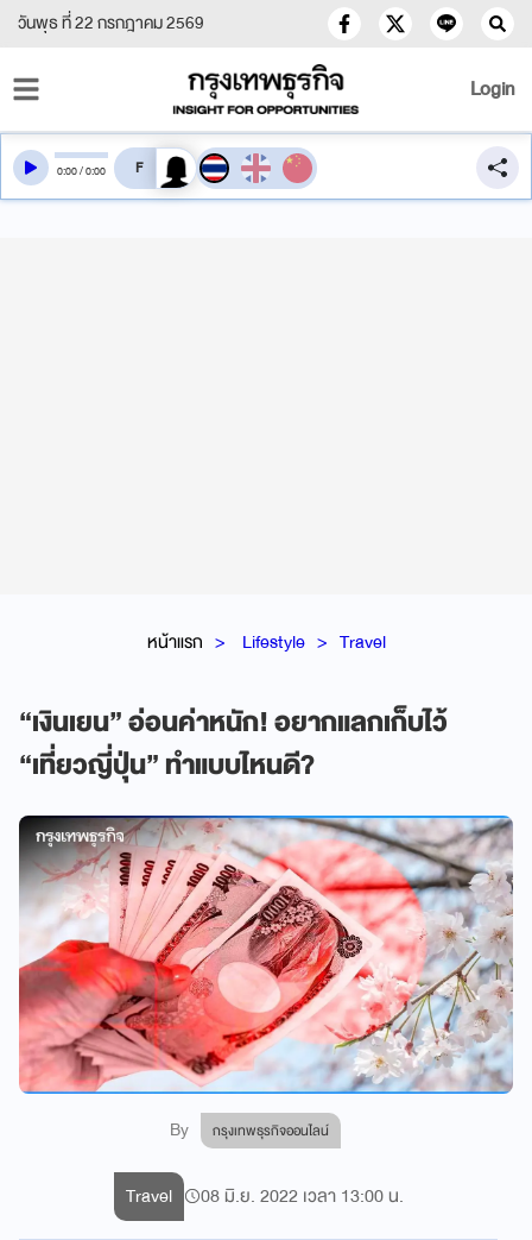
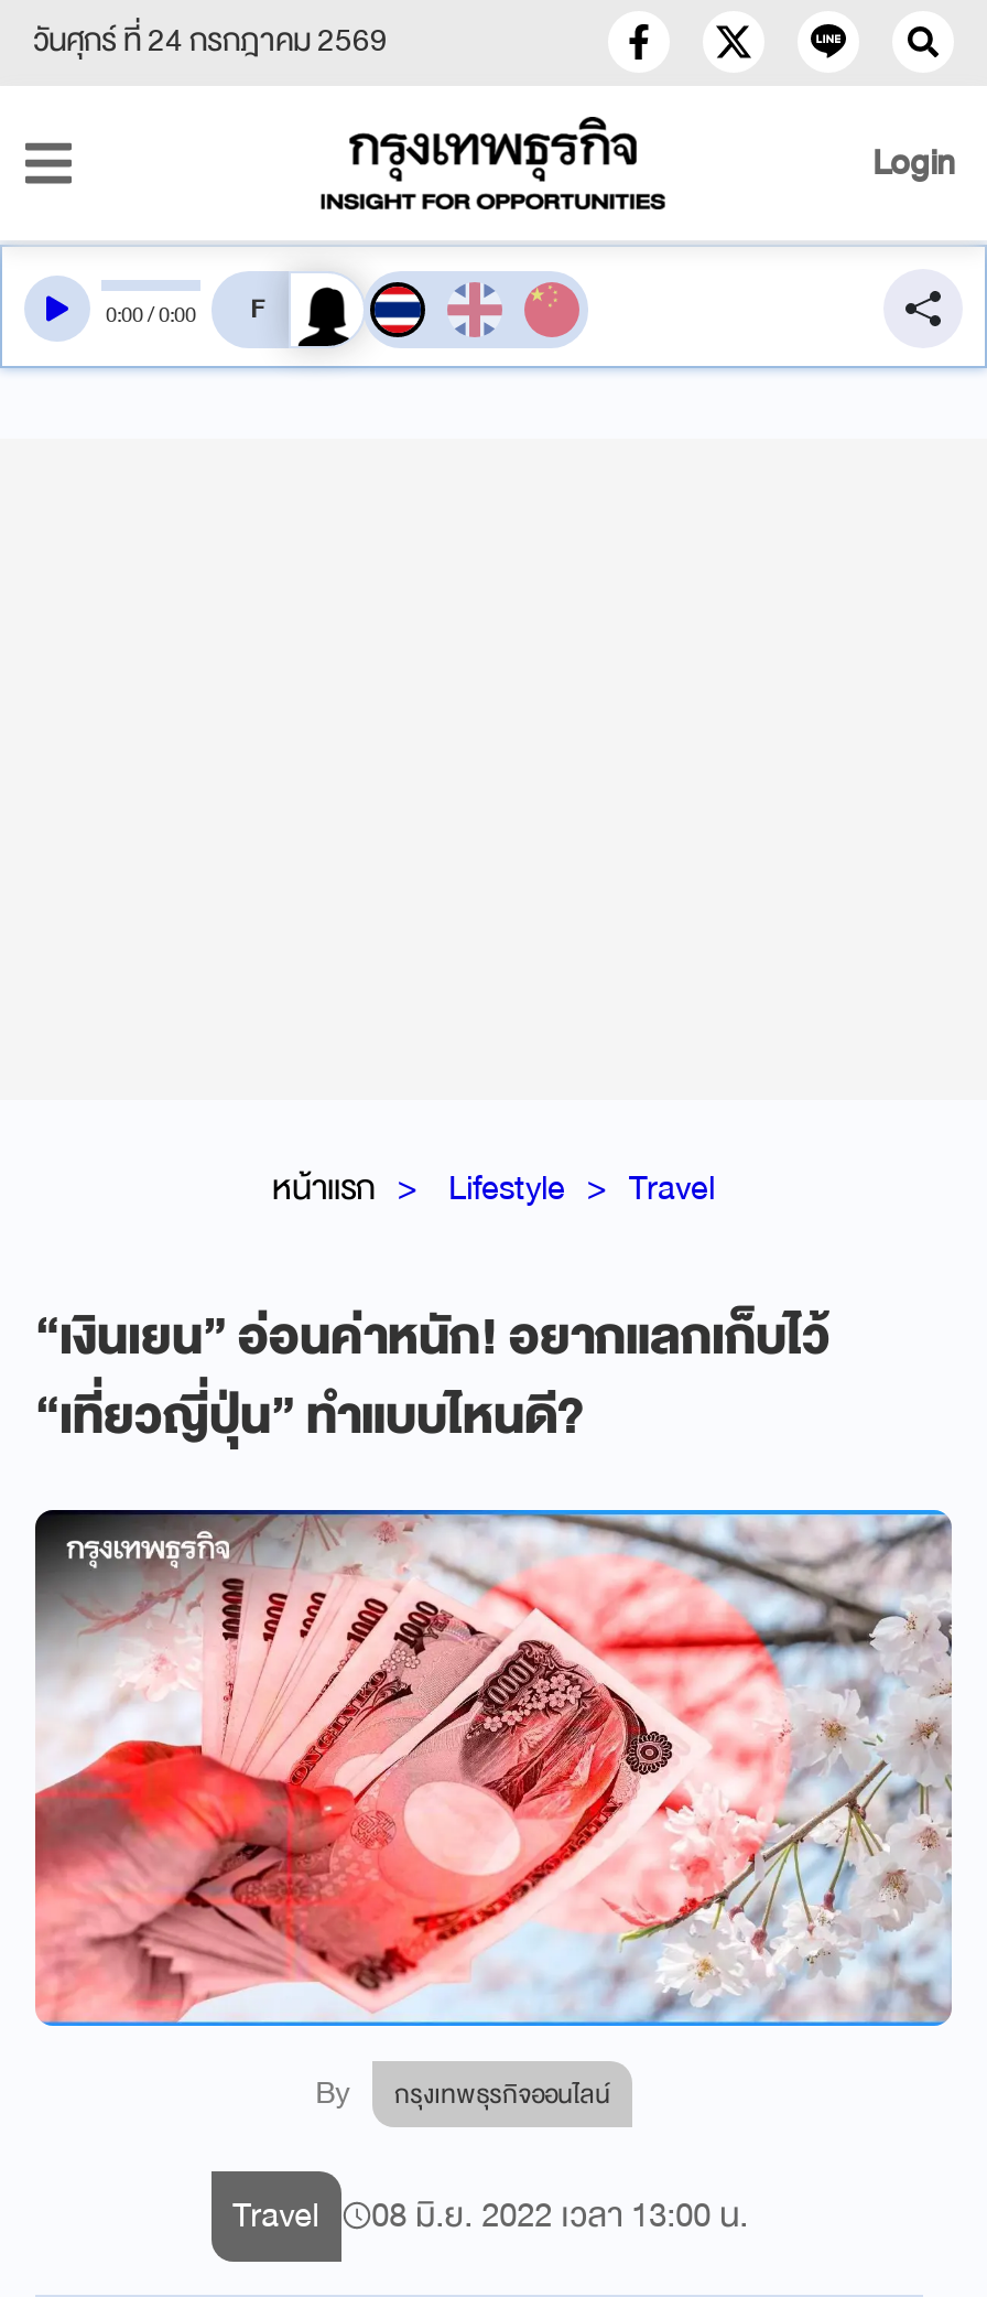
[18,8,204,38] วันพุธ ที่ 22 กรกฎาคม 2569 -> [33,13,388,68] วันศุกร์ ที่ 24 กรกฎาคม 2569

